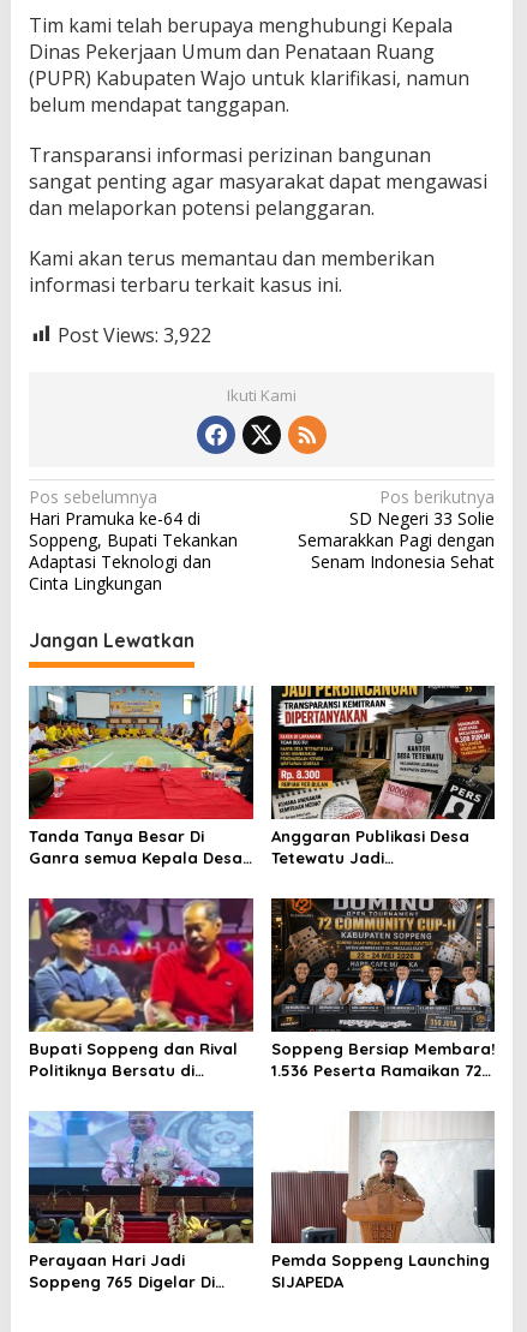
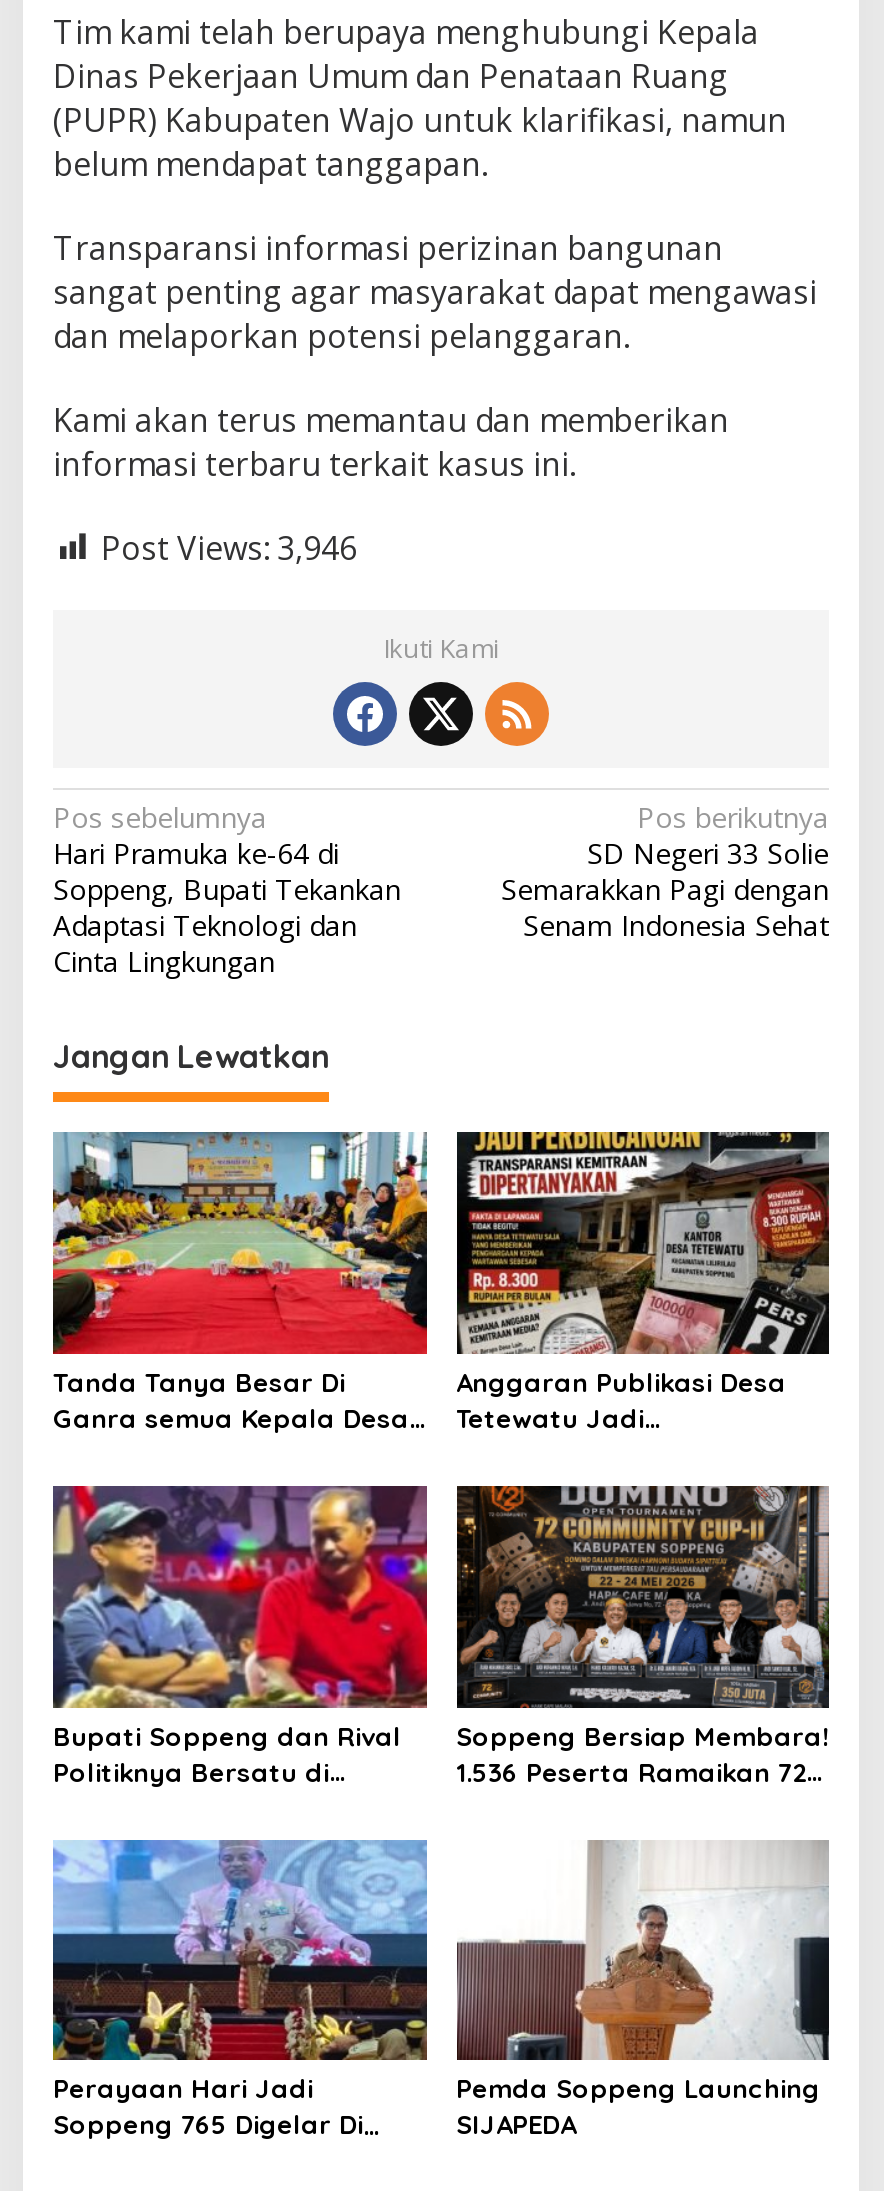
[58,322,211,348] Post Views: 3,922 -> [101,525,357,569] Post Views: 3,946

